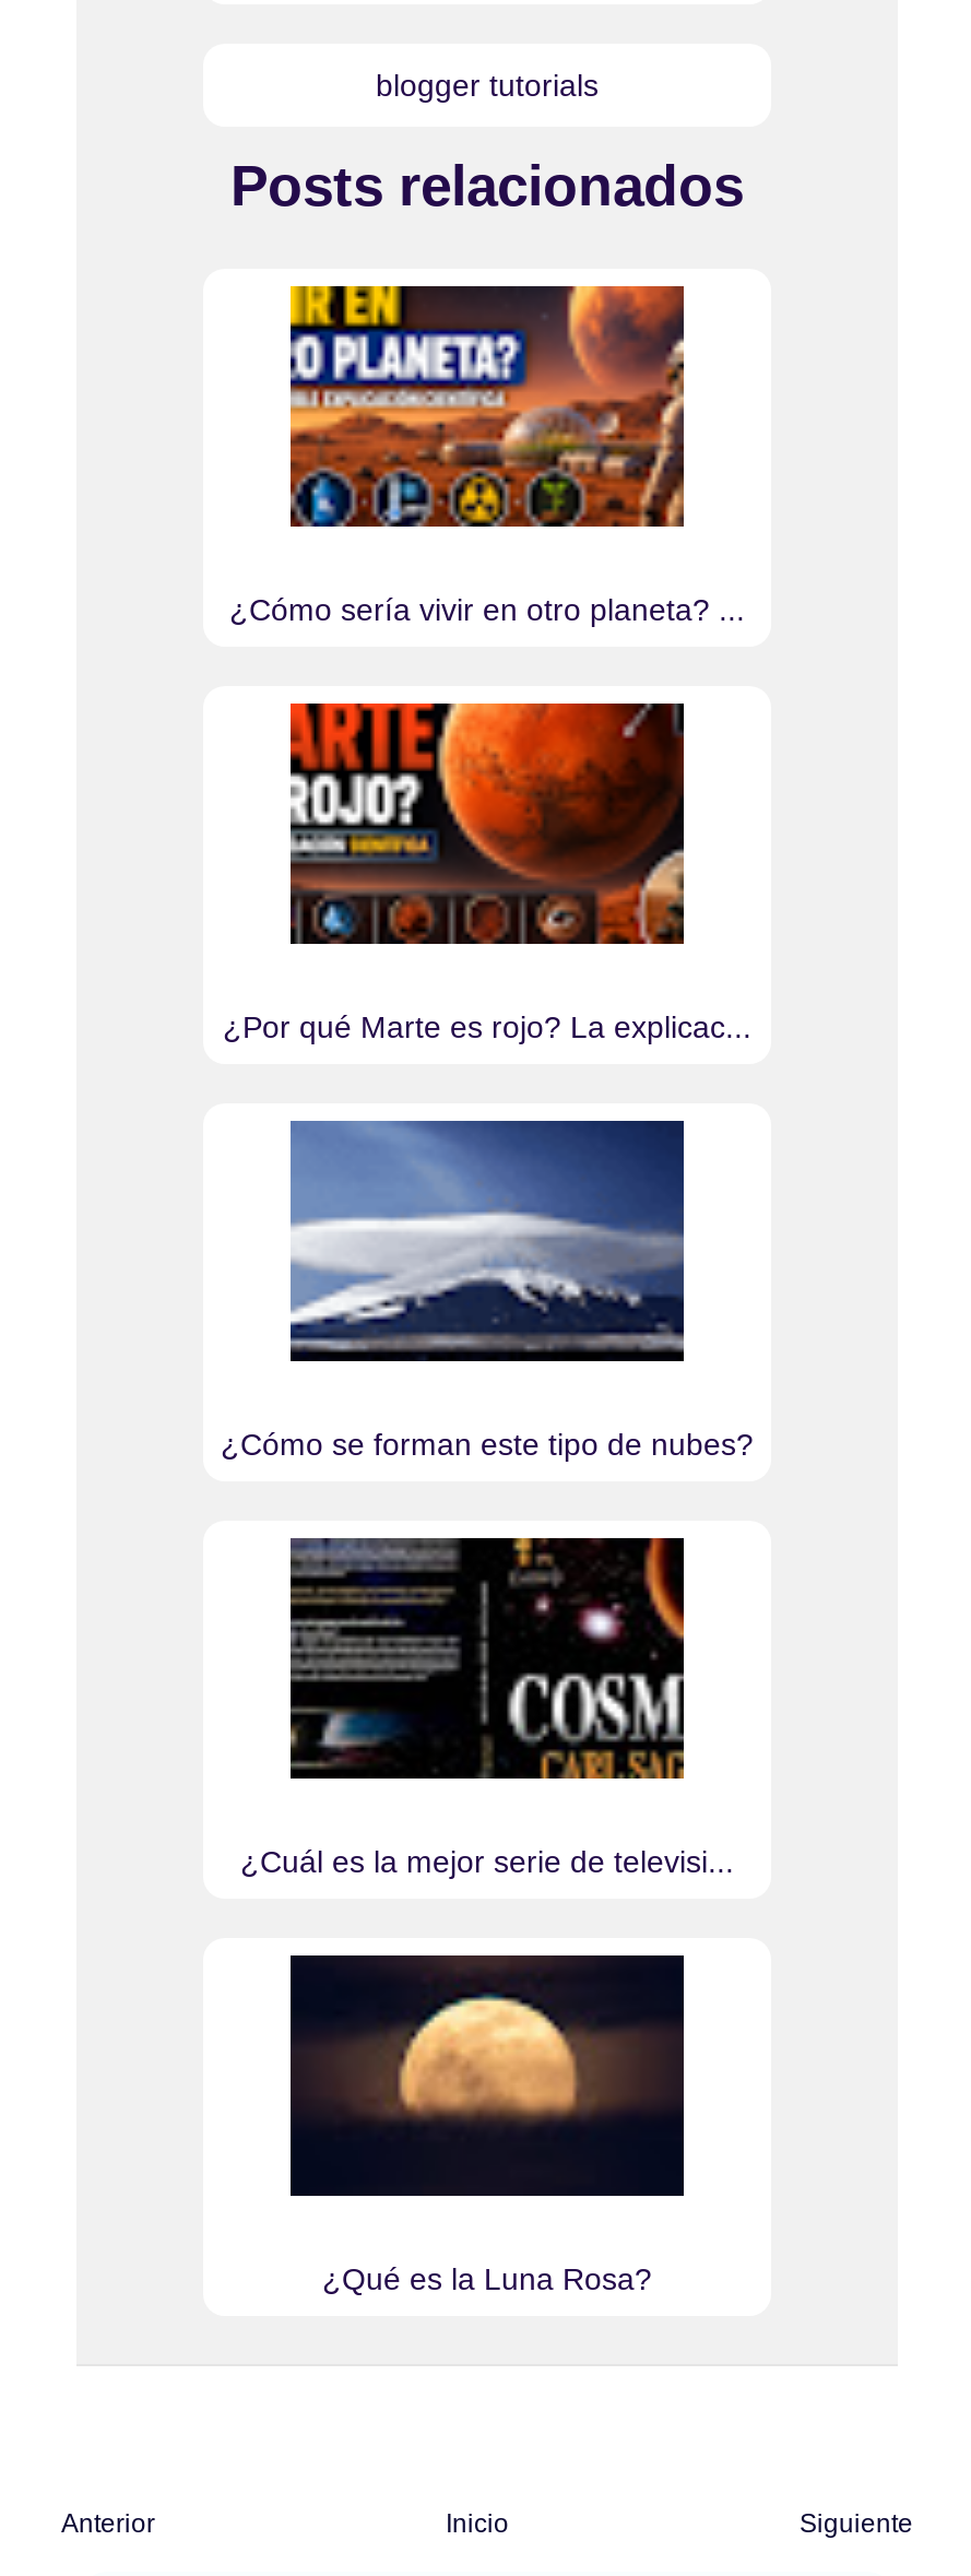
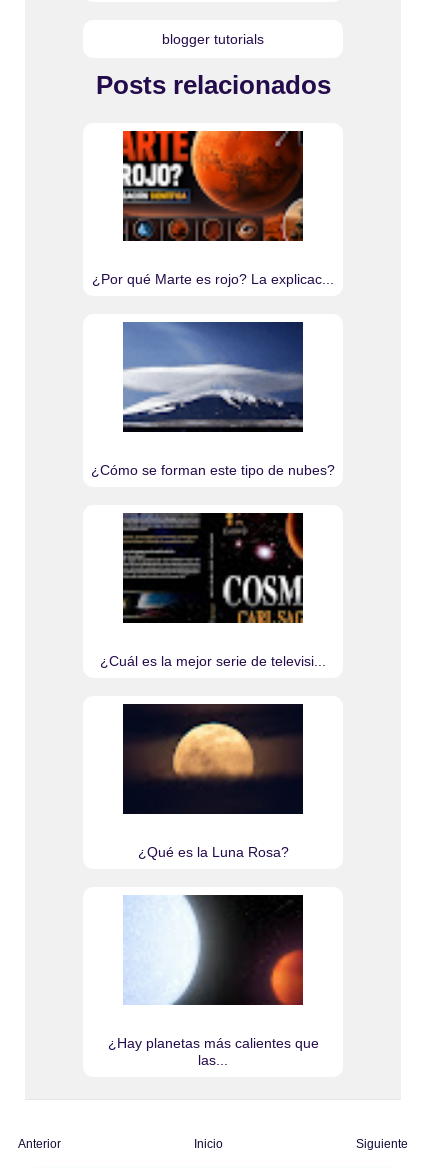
[229,284,745,628] [image] | ¿Cómo sería vivir en otro planeta? ... -> none
moved [221,699,754,2297] -> [91,129,335,860]: [image] | ¿Por qué Marte es rojo? La explicac... | ¿Cómo se forman este tipo de nubes? | ¿Cuál es la mejor serie de televisi... | ¿Qué es la Luna Rosa?
none -> [107,894,318,1068] [image] | ¿Hay planetas más calientes que | las...

